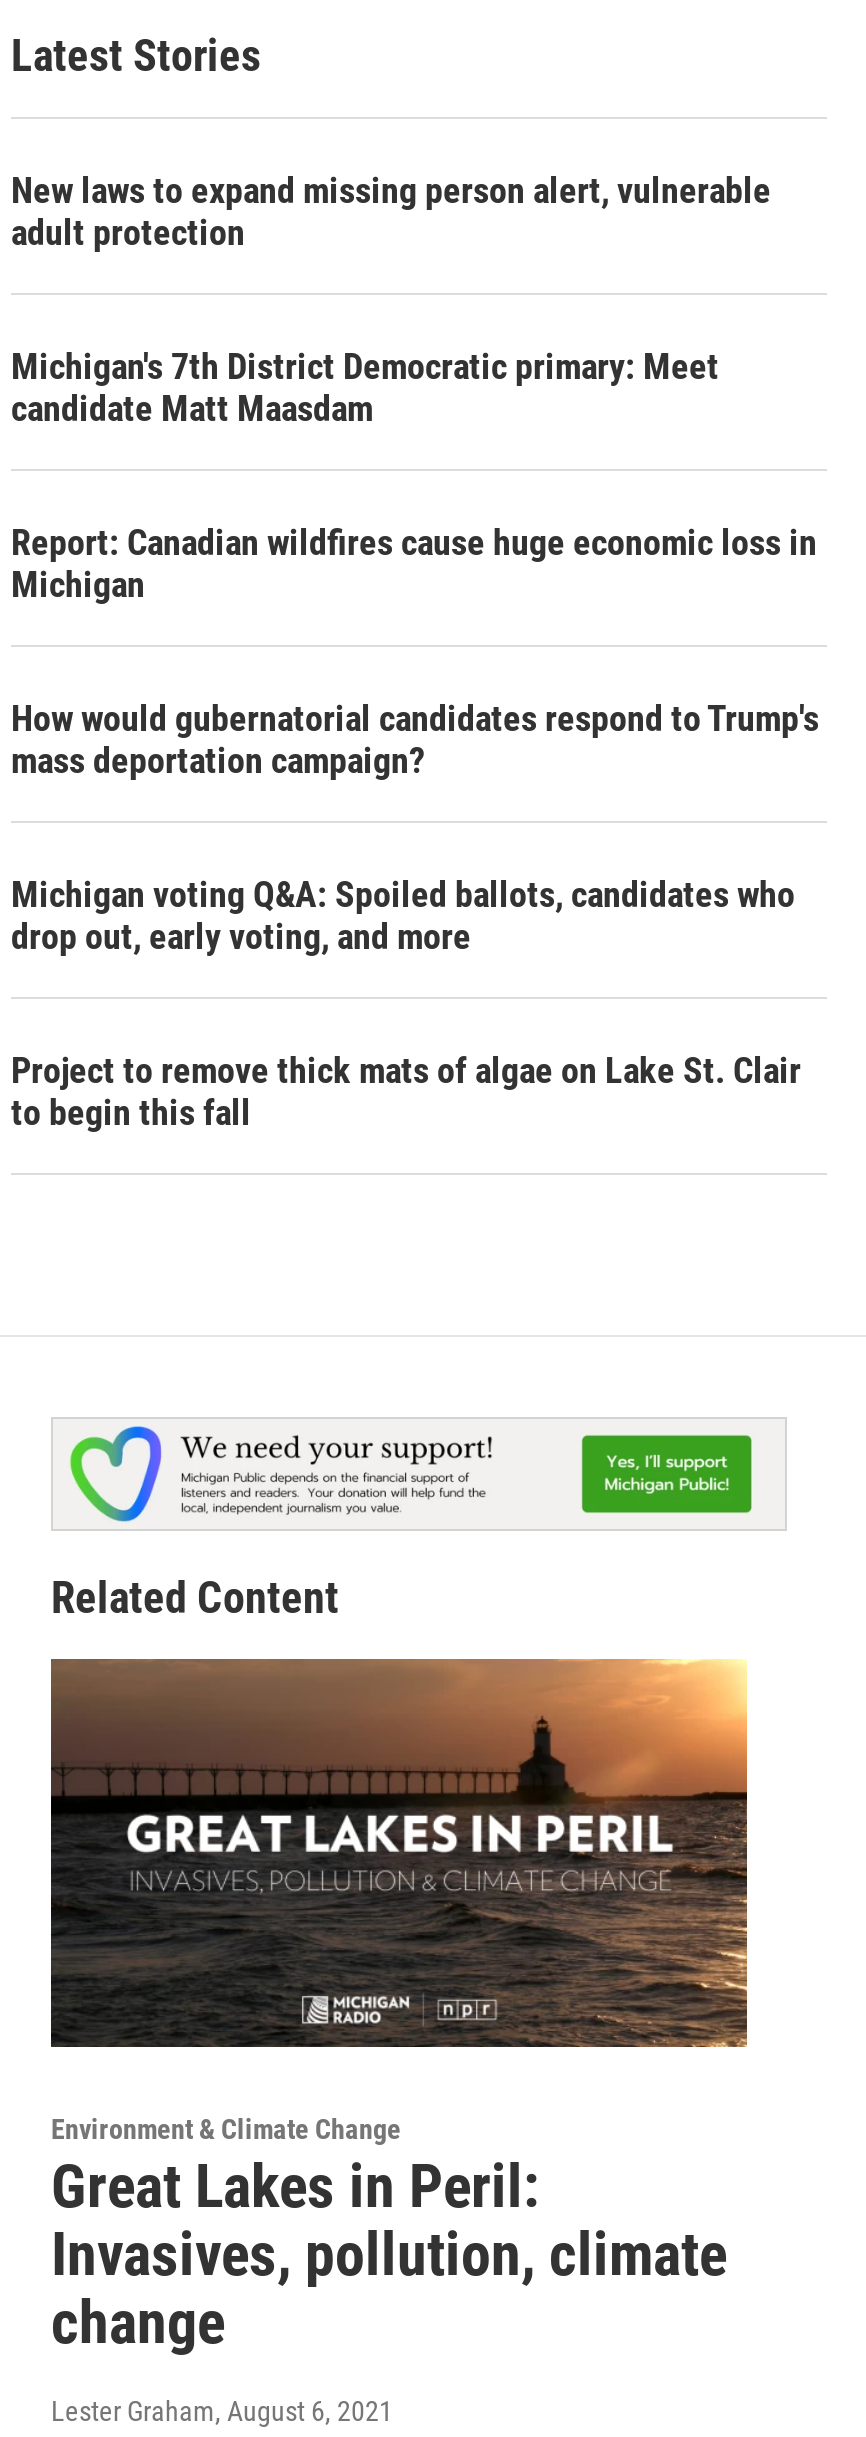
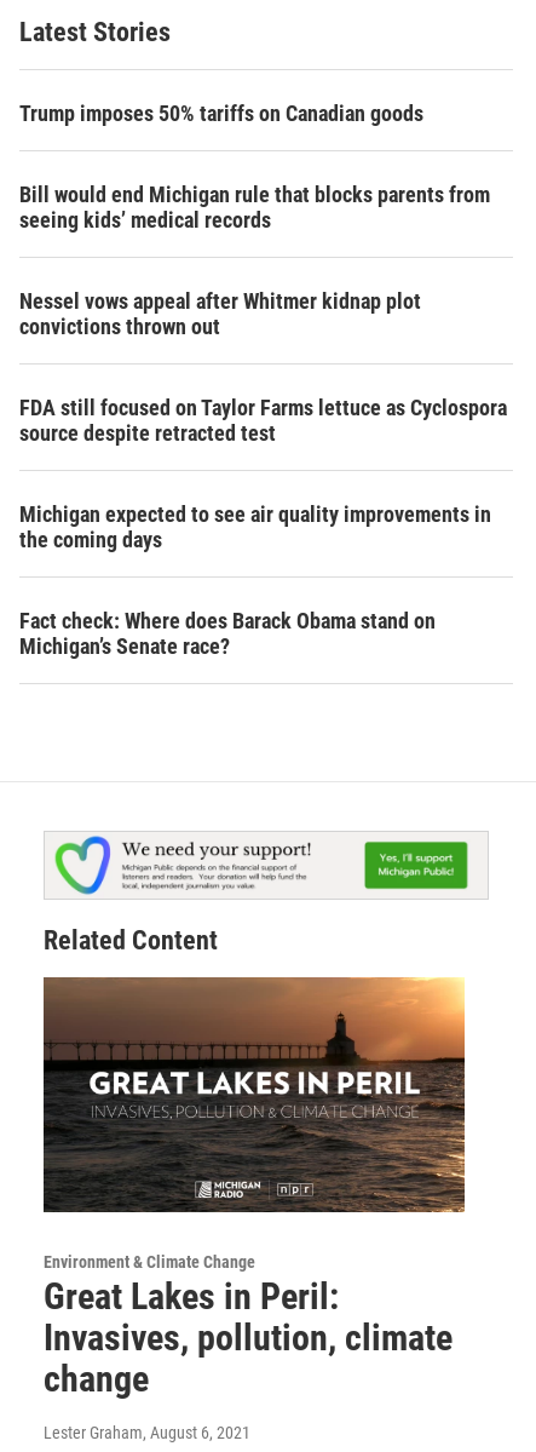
[11,170,771,254] New laws to expand missing person alert, vulnerable | adult protection -> [19,101,423,126] Trump imposes 50% tariffs on Canadian goods
[11,346,719,430] Michigan's 7th District Democratic primary: Meet | candidate Matt Maasdam -> [19,182,490,233] Bill would end Michigan rule that blocks parents from | seeing kids’ medical records
[11,522,817,606] Report: Canadian wildfires cause huge economic loss in | Michigan -> [19,289,421,339] Nessel vows appeal after Whitmer kidnap plot | convictions thrown out
[11,698,819,782] How would gubernatorial candidates respond to Trump's | mass deportation campaign? -> [19,395,507,446] FDA still focused on Taylor Farms lettuce as Cyclospora | source despite retracted test
[11,874,795,958] Michigan voting Q&A: Spoiled ballots, candidates who | drop out, early voting, and more -> [19,502,491,553] Michigan expected to see air quality improvements in | the coming days
[11,1050,801,1134] Project to remove thick mats of algae on Lake St. Clair | to begin this fall -> [19,608,436,659] Fact check: Where does Barack Obama stand on | Michigan’s Senate race?

